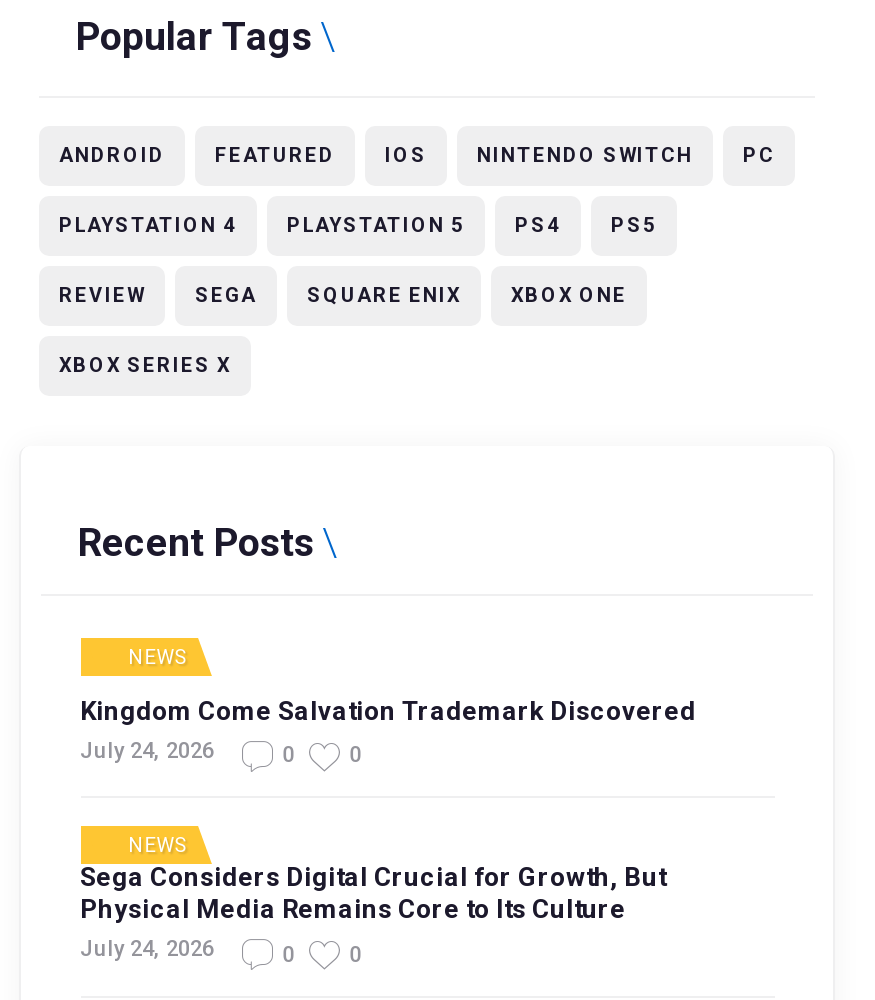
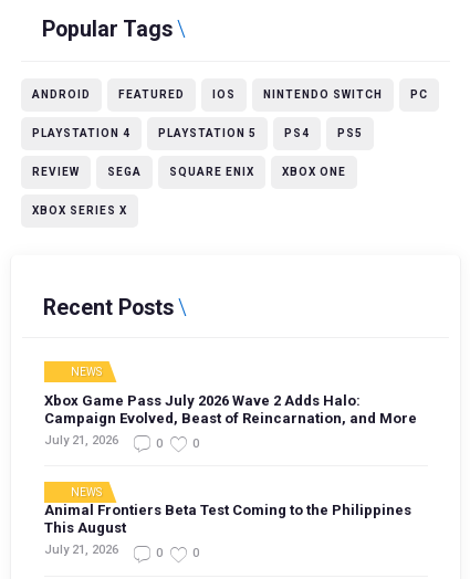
[80,695,696,763] Kingdom Come Salvation Trademark Discovered | July 24, 2026 -> [44,392,416,447] Xbox Game Pass July 2026 Wave 2 Adds Halo: | Campaign Evolved, Beast of Reincarnation, and More | July 21, 2026
[80,862,666,962] Sega Considers Digital Crucial for Growth, But | Physical Media Remains Core to Its Culture | July 24, 2026 -> [44,502,411,557] Animal Frontiers Beta Test Coming to the Philippines | This August | July 21, 2026

